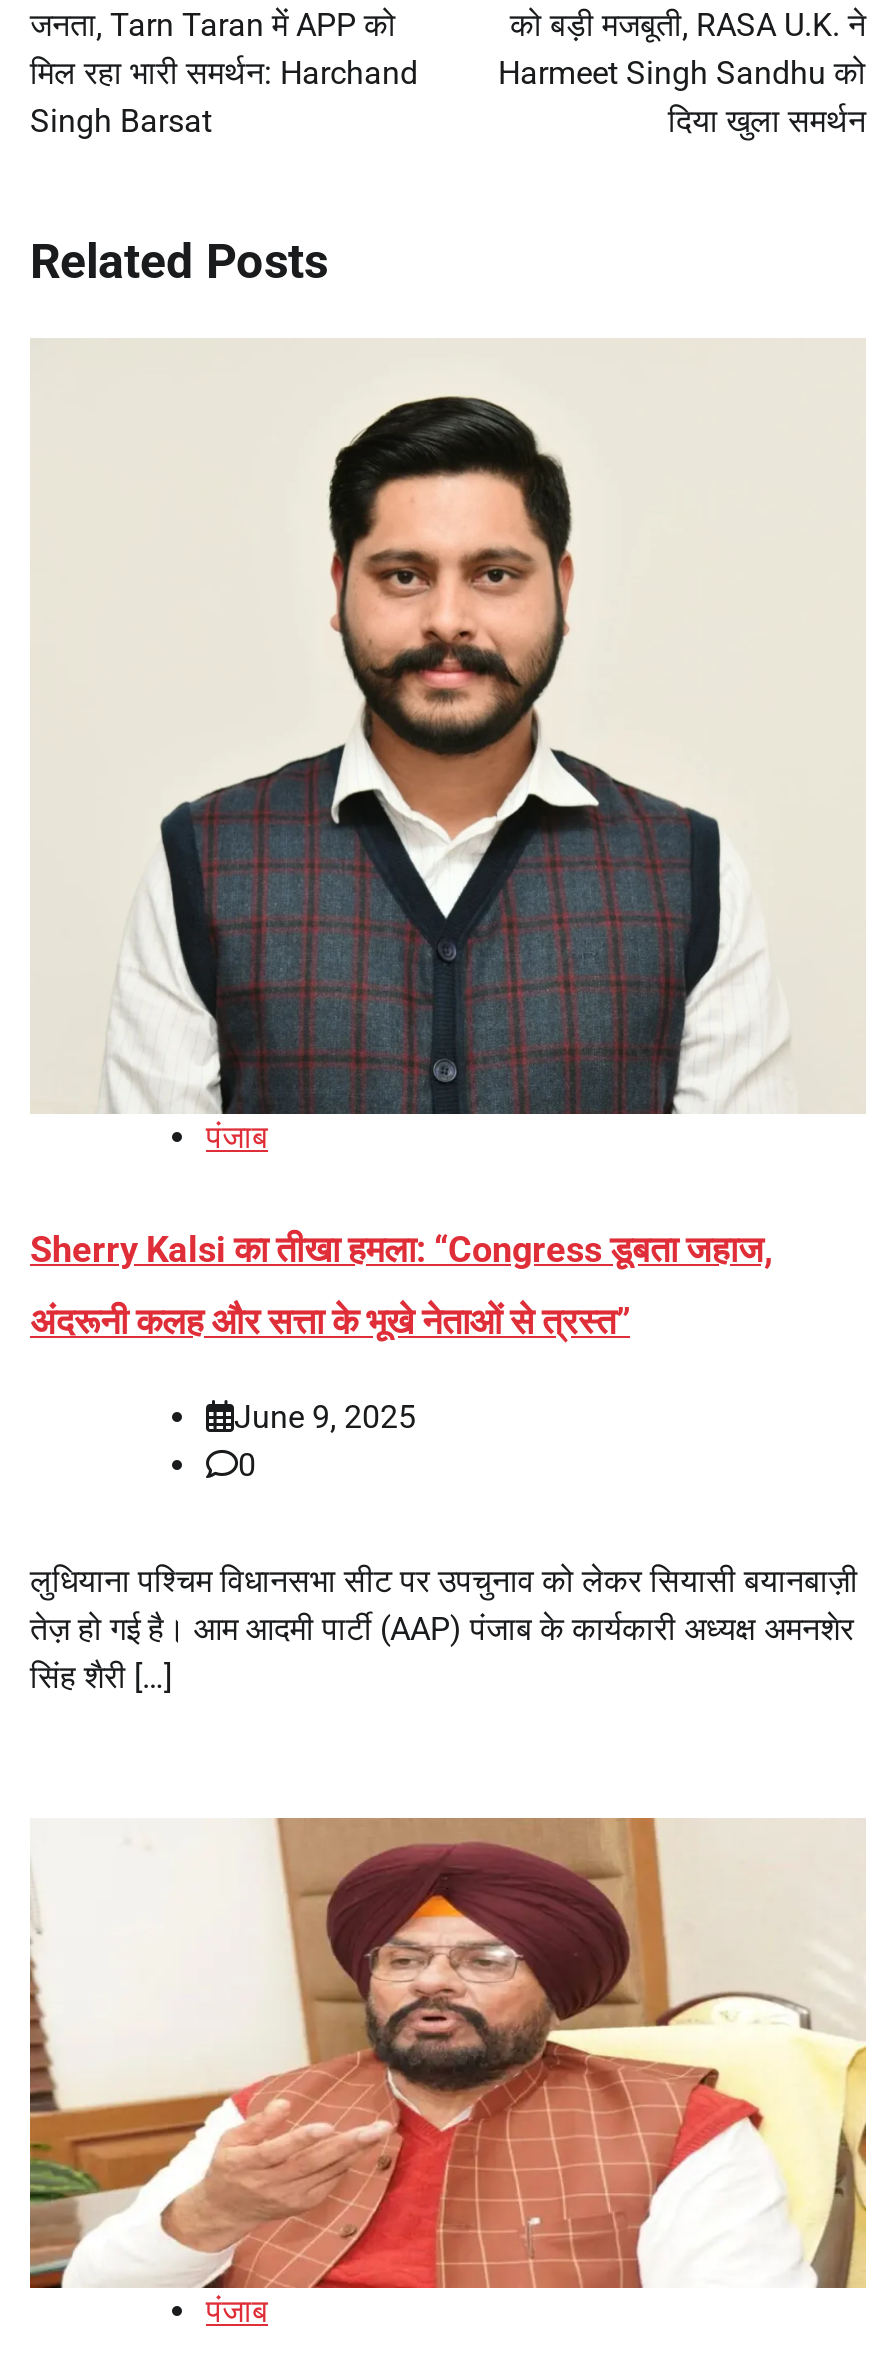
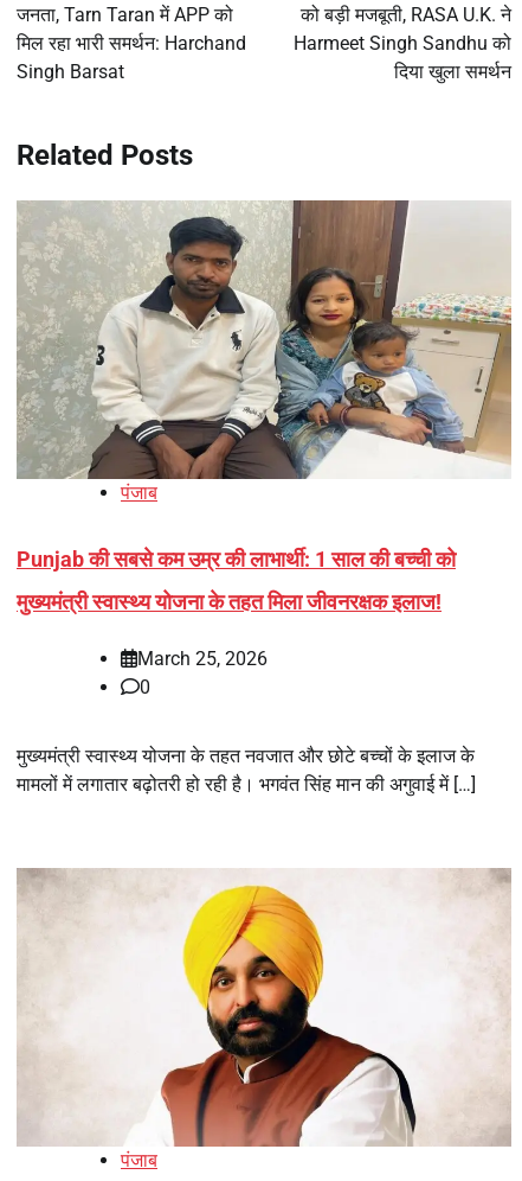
[32,340,864,1116] [image] -> [17,199,511,480] [image]
[30,1228,772,1270] Sherry Kalsi का तीखा हमला: “Congress डूबता जहाज, -> [17,546,456,571] Punjab की सबसे कम उम्र की लाभार्थी: 1 साल की बच्ची को
[30,1300,630,1342] अंदरूनी कलह और सत्ता के भूखे नेताओं से त्रस्त” -> [17,589,442,614] मुख्यमंत्री स्वास्थ्य योजना के तहत मिला जीवनरक्षक इलाज!
[234,1398,416,1436] June 9, 2025 -> [137,647,268,670] March 25, 2026
[30,1562,858,1696] लुधियाना पश्चिम विधानसभा सीट पर उपचुनाव को लेकर सियासी बयानबाज़ी | तेज़ हो गई है। आम आदमी पार्टी (AAP) पंजाब के कार्यकारी अध्यक्ष अमनशेर | सिंह शैरी […] -> [17,744,476,795] मुख्यमंत्री स्वास्थ्य योजना के तहत नवजात और छोटे बच्चों के इलाज के | मामलों में लगातार बढ़ोतरी हो रही है। भगवंत सिंह मान की अगुवाई में […]
[28,1816,868,2290] [image] -> [17,868,511,1148] [image]

